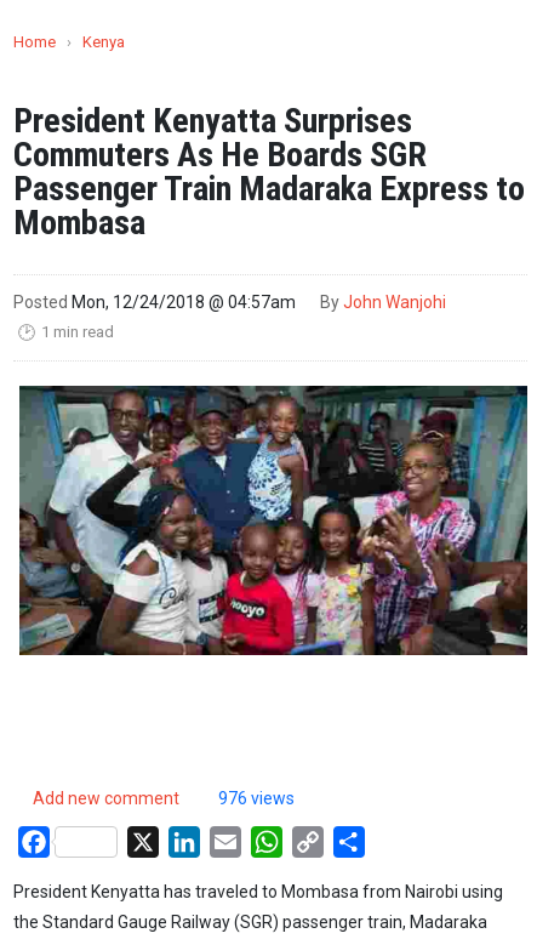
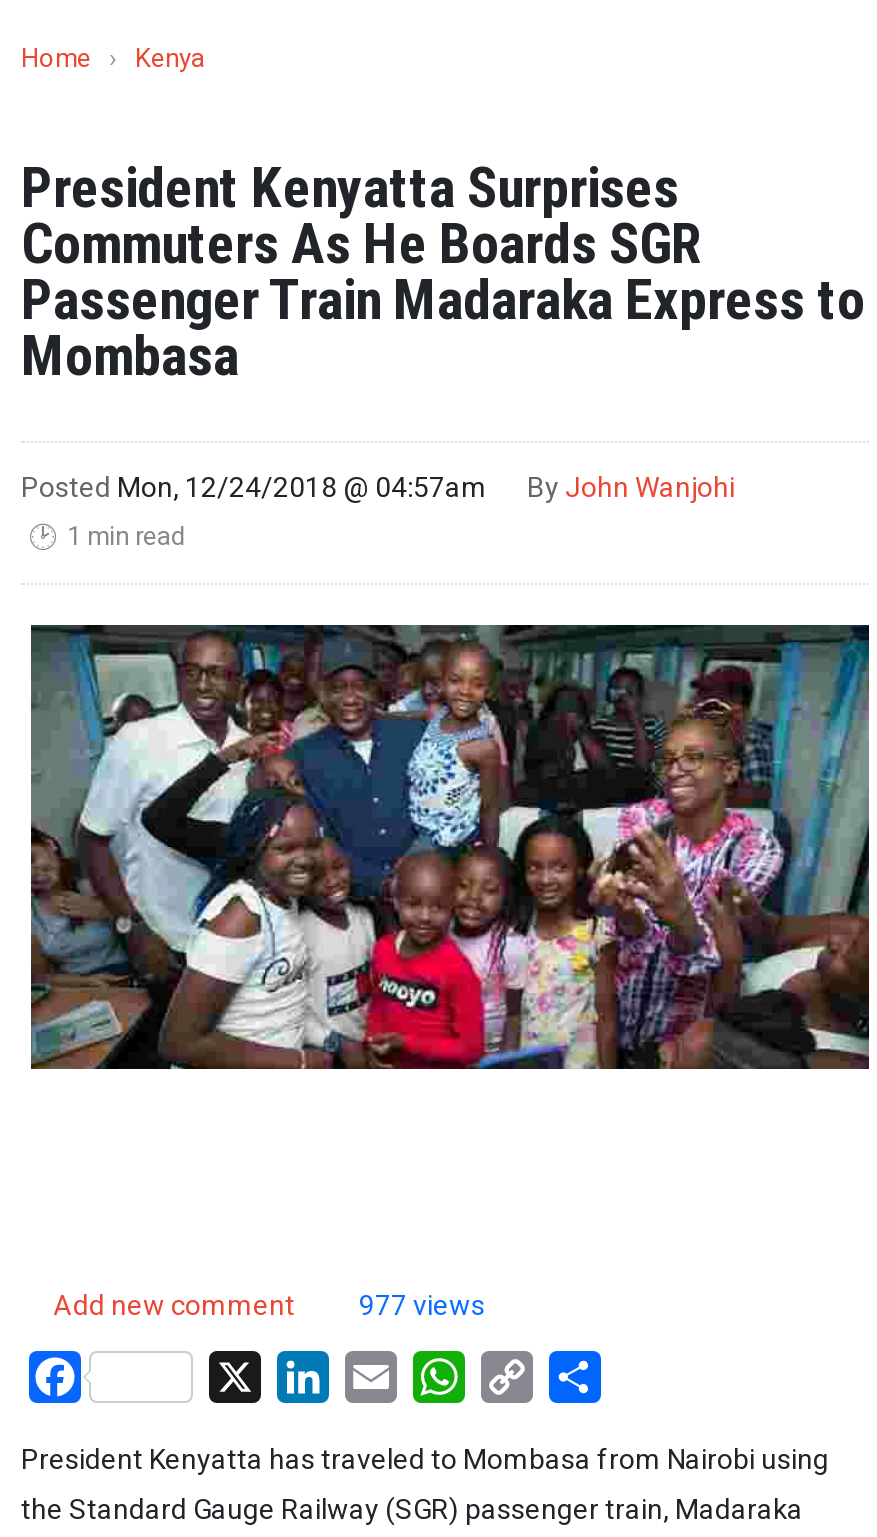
[33,788,295,808] Add new comment 976 views -> [53,1289,485,1321] Add new comment 977 views

